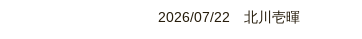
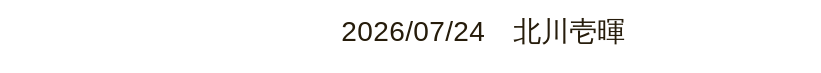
[158,9,300,25] 2026/07/22 北川壱暉 -> [341,15,625,47] 2026/07/24 北川壱暉

